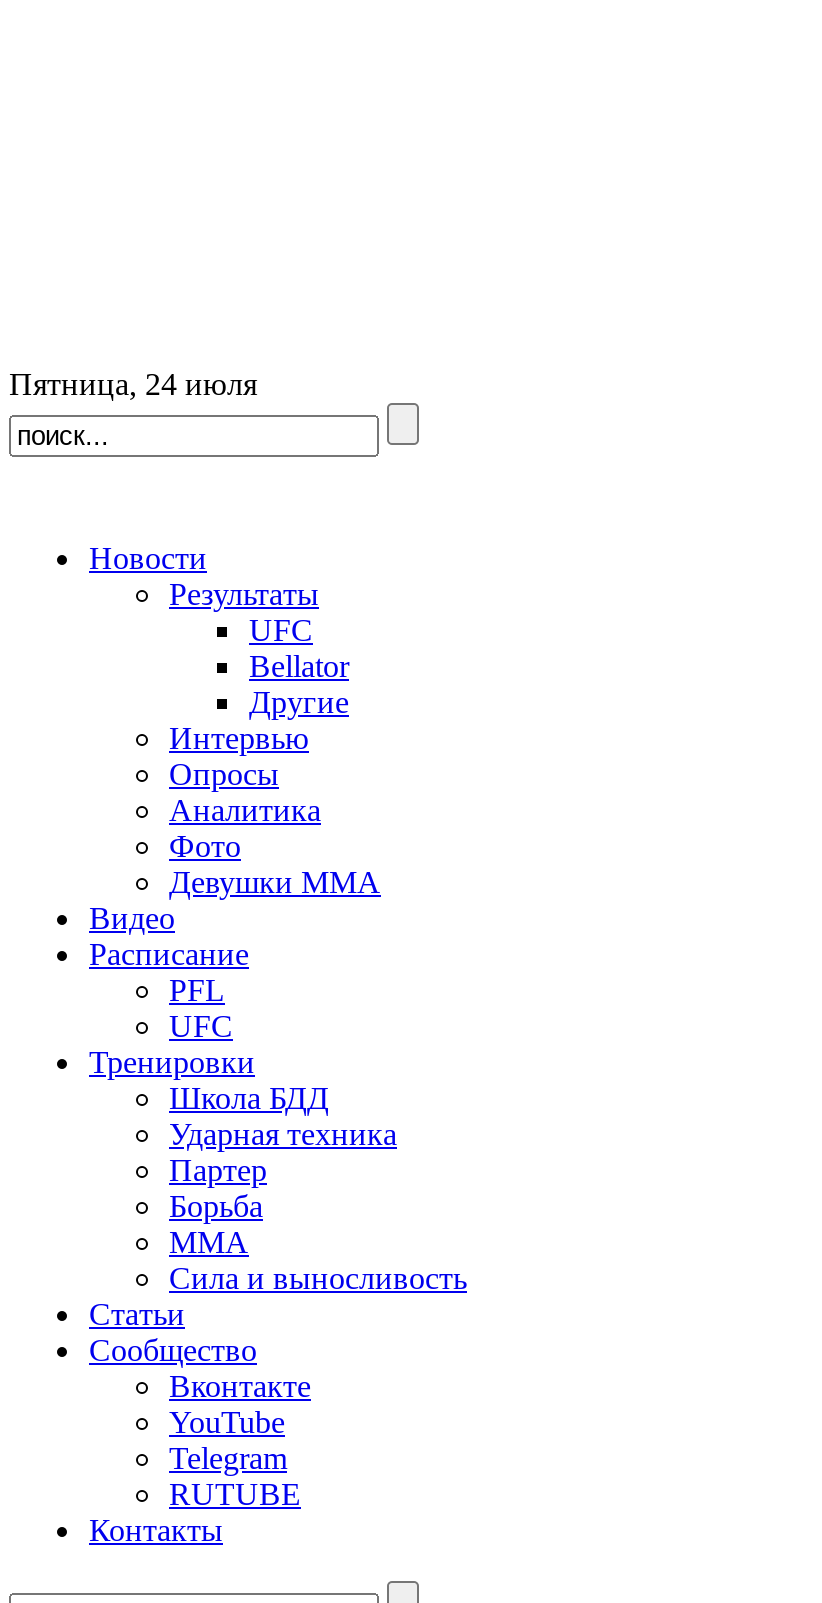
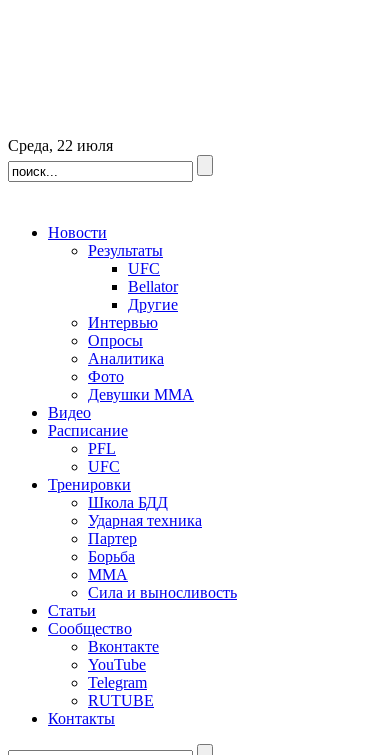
[9,367,257,401] Пятница, 24 июля -> [8,137,113,154] Среда, 22 июля

